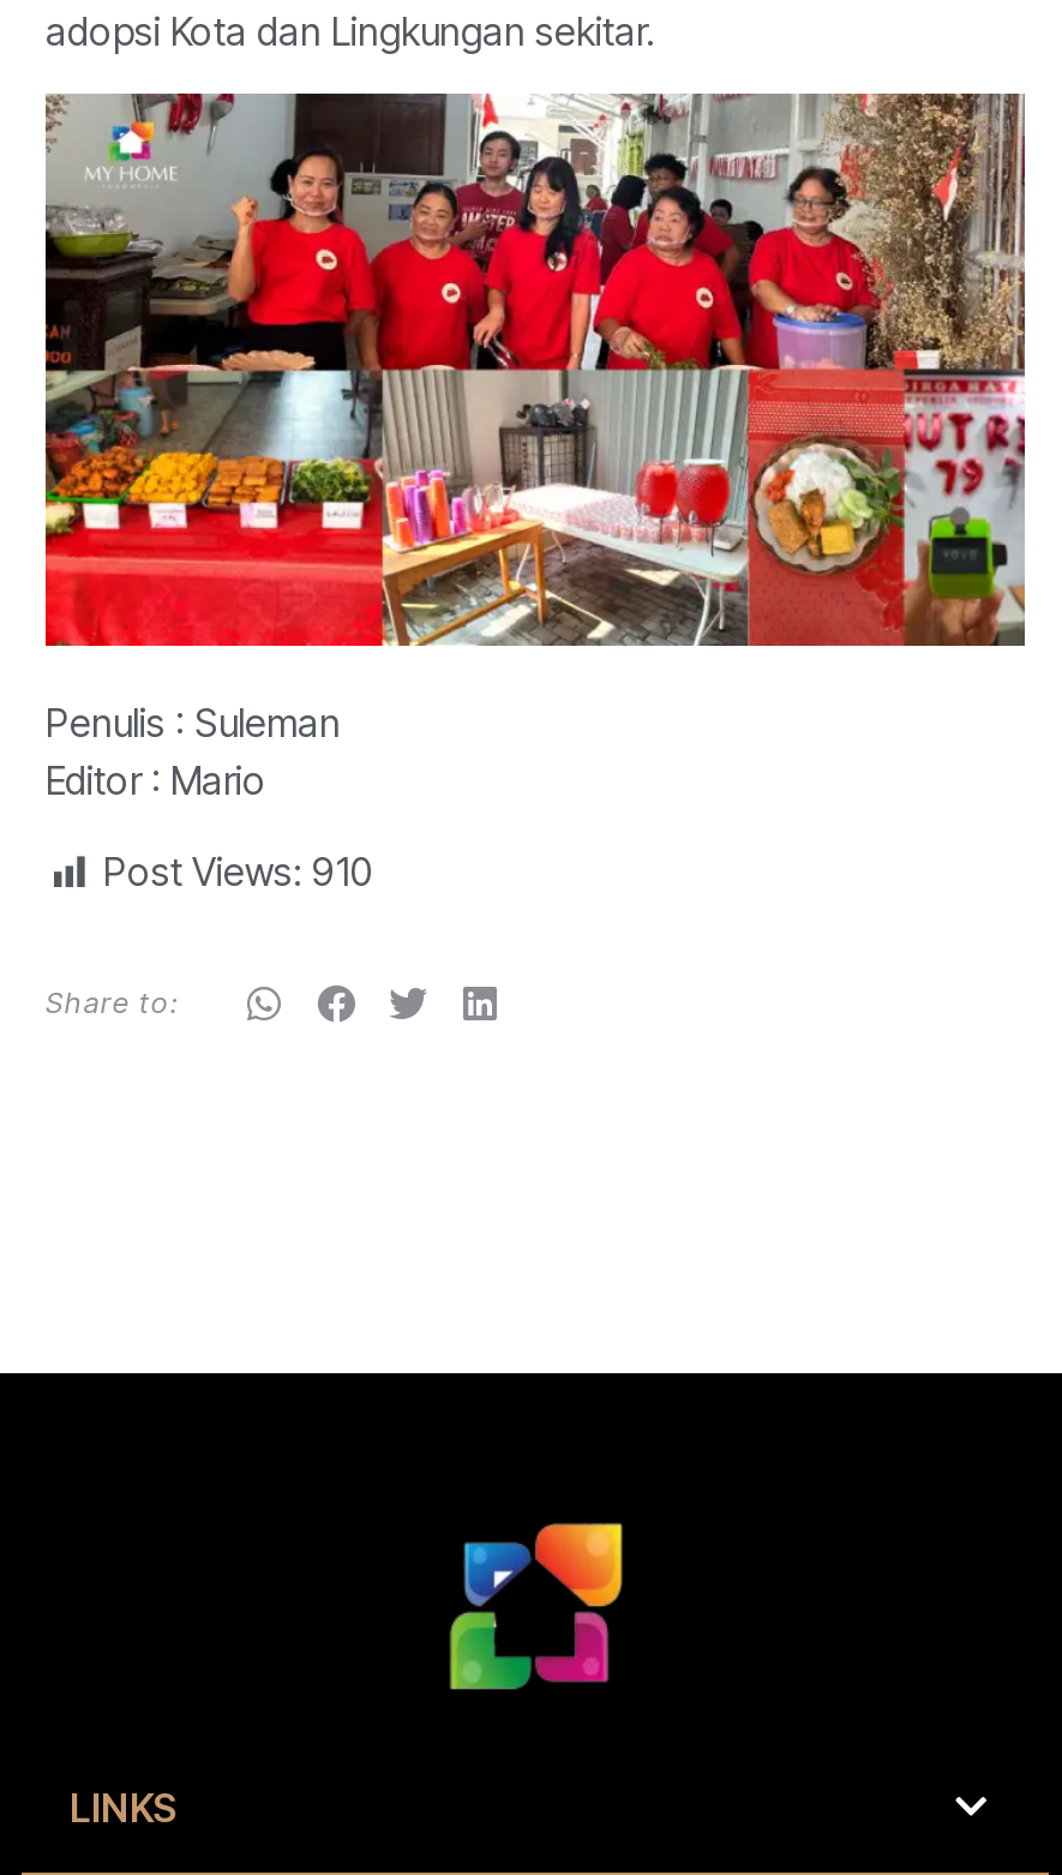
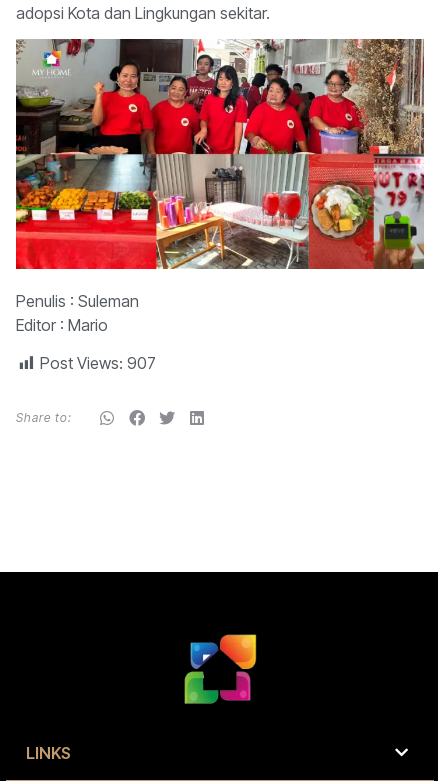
[103,848,374,896] Post Views: 910 -> [40,353,156,373] Post Views: 907

